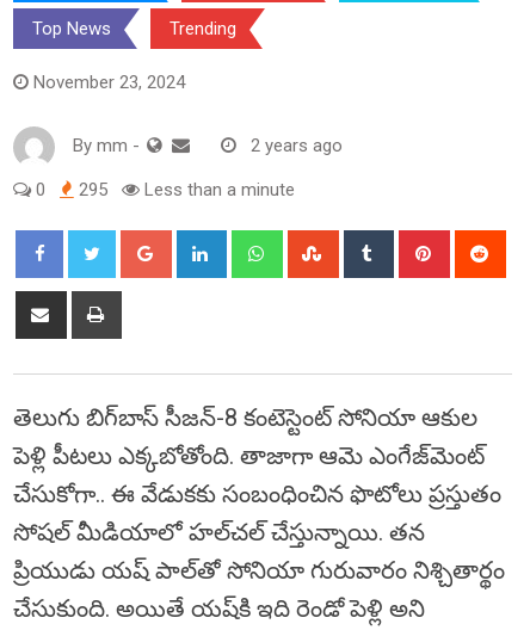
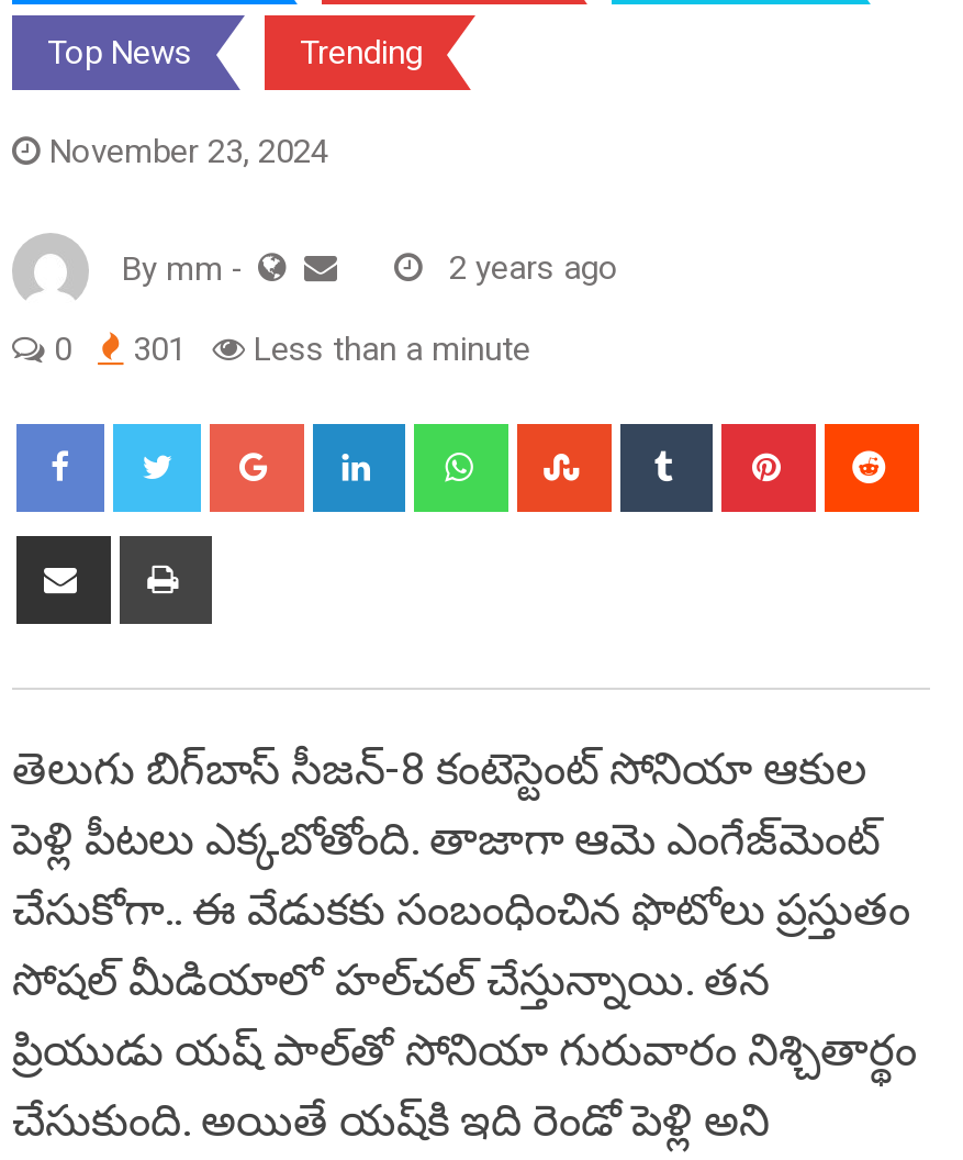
[31,179,295,200] 0 295 Less than a minute -> [45,330,530,369] 0 301 Less than a minute

